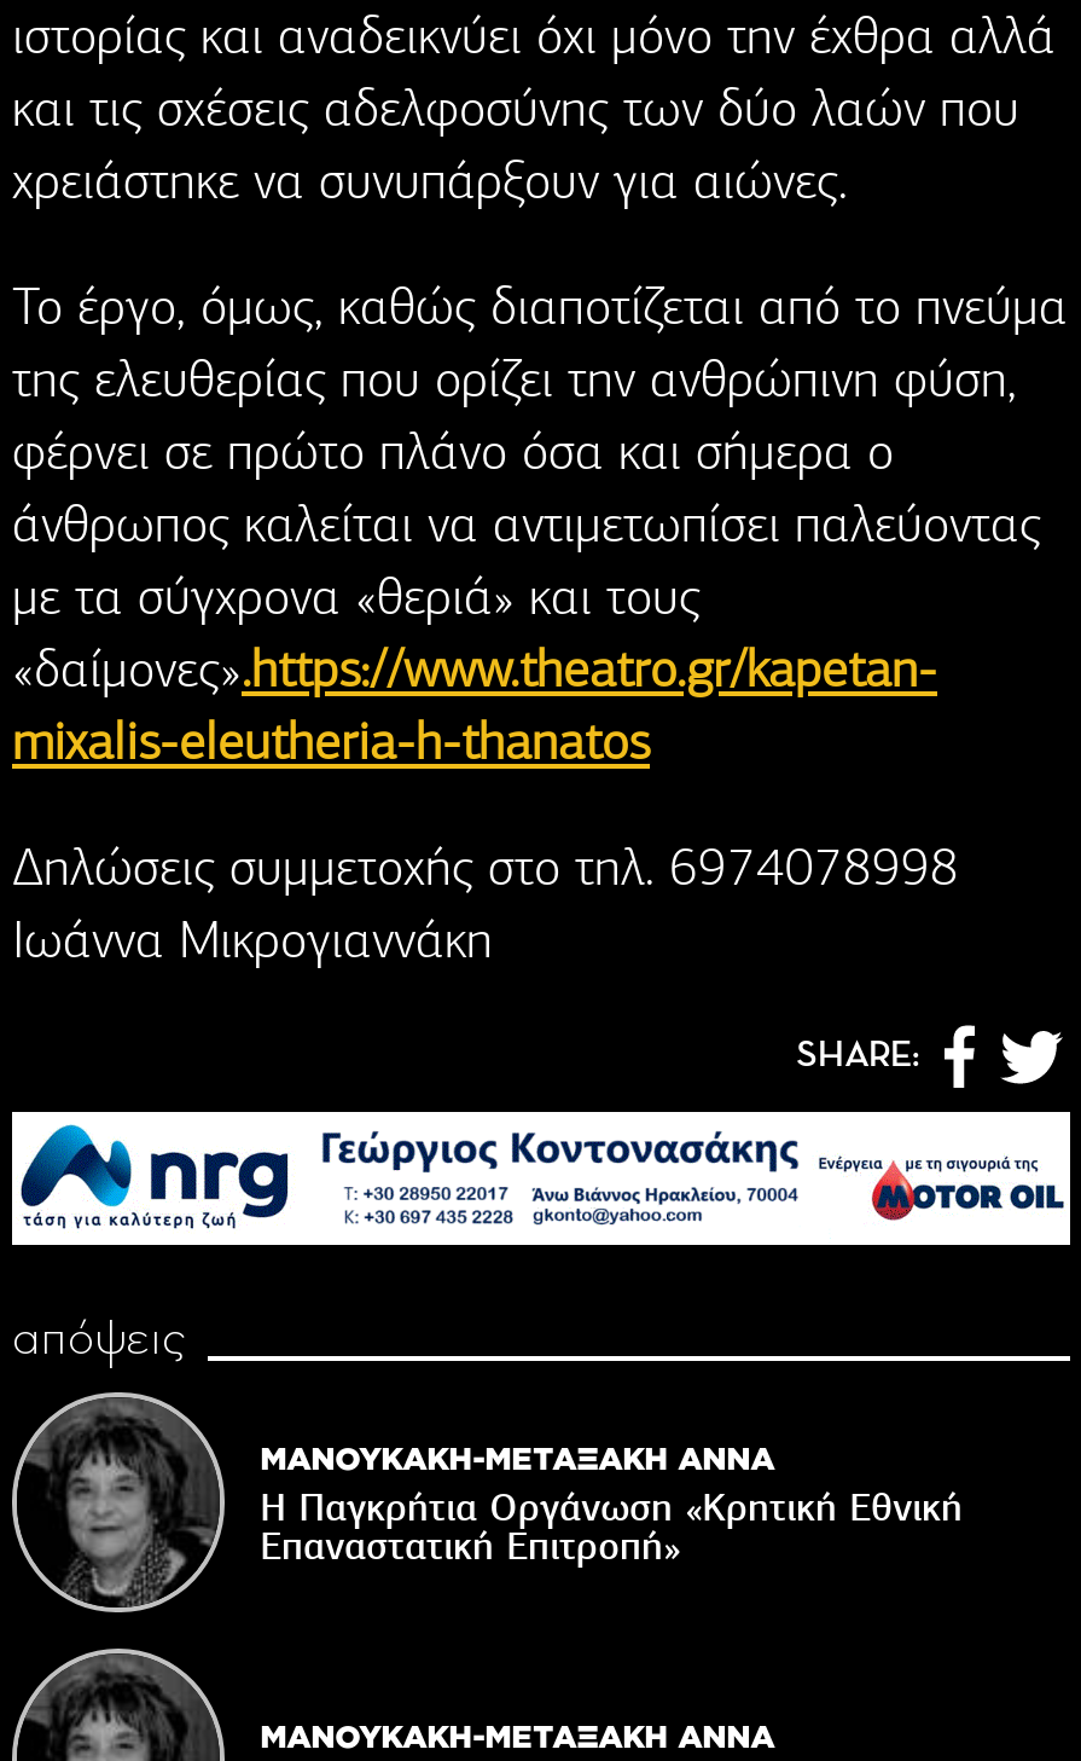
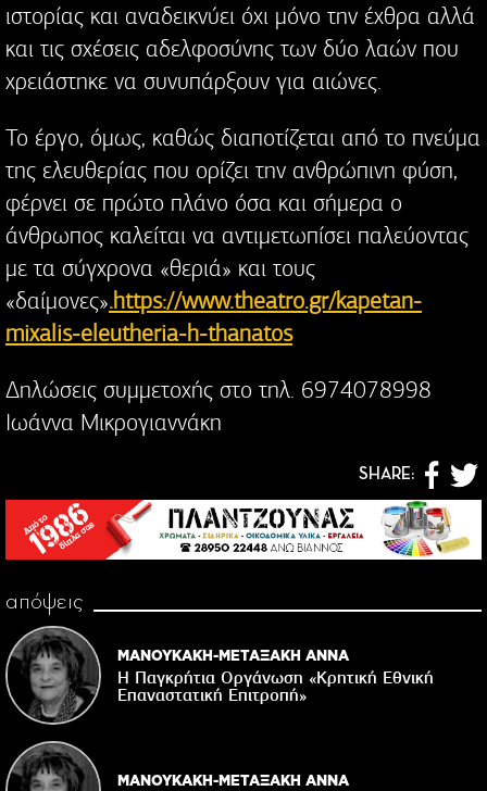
[10,1107,1065,1247] [image] -> [4,499,478,561] [image]

